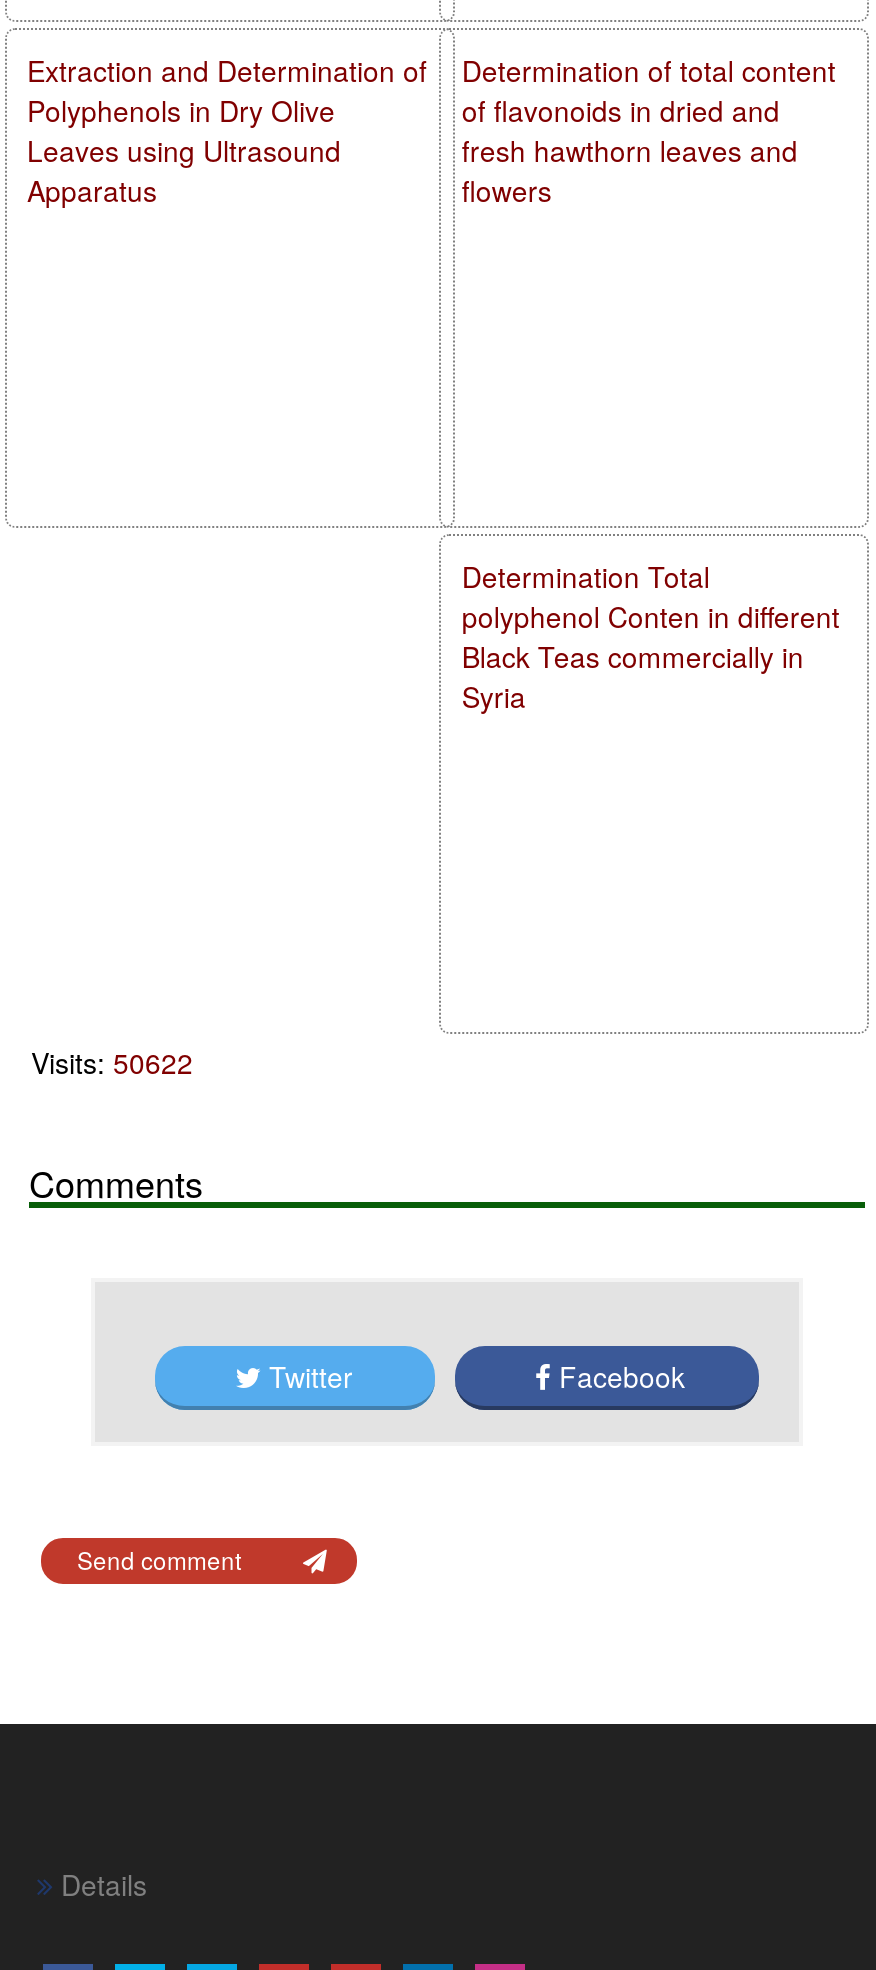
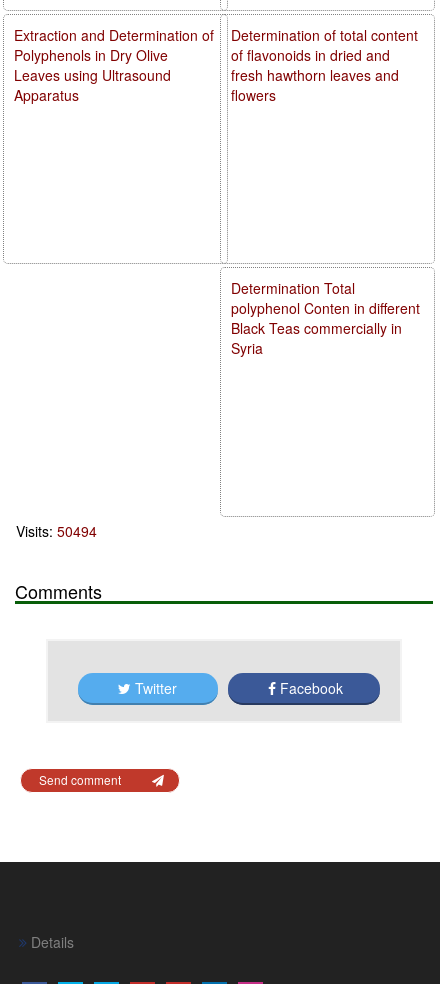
[31,1042,193,1082] Visits: 50622 -> [16,521,97,541] Visits: 50494

